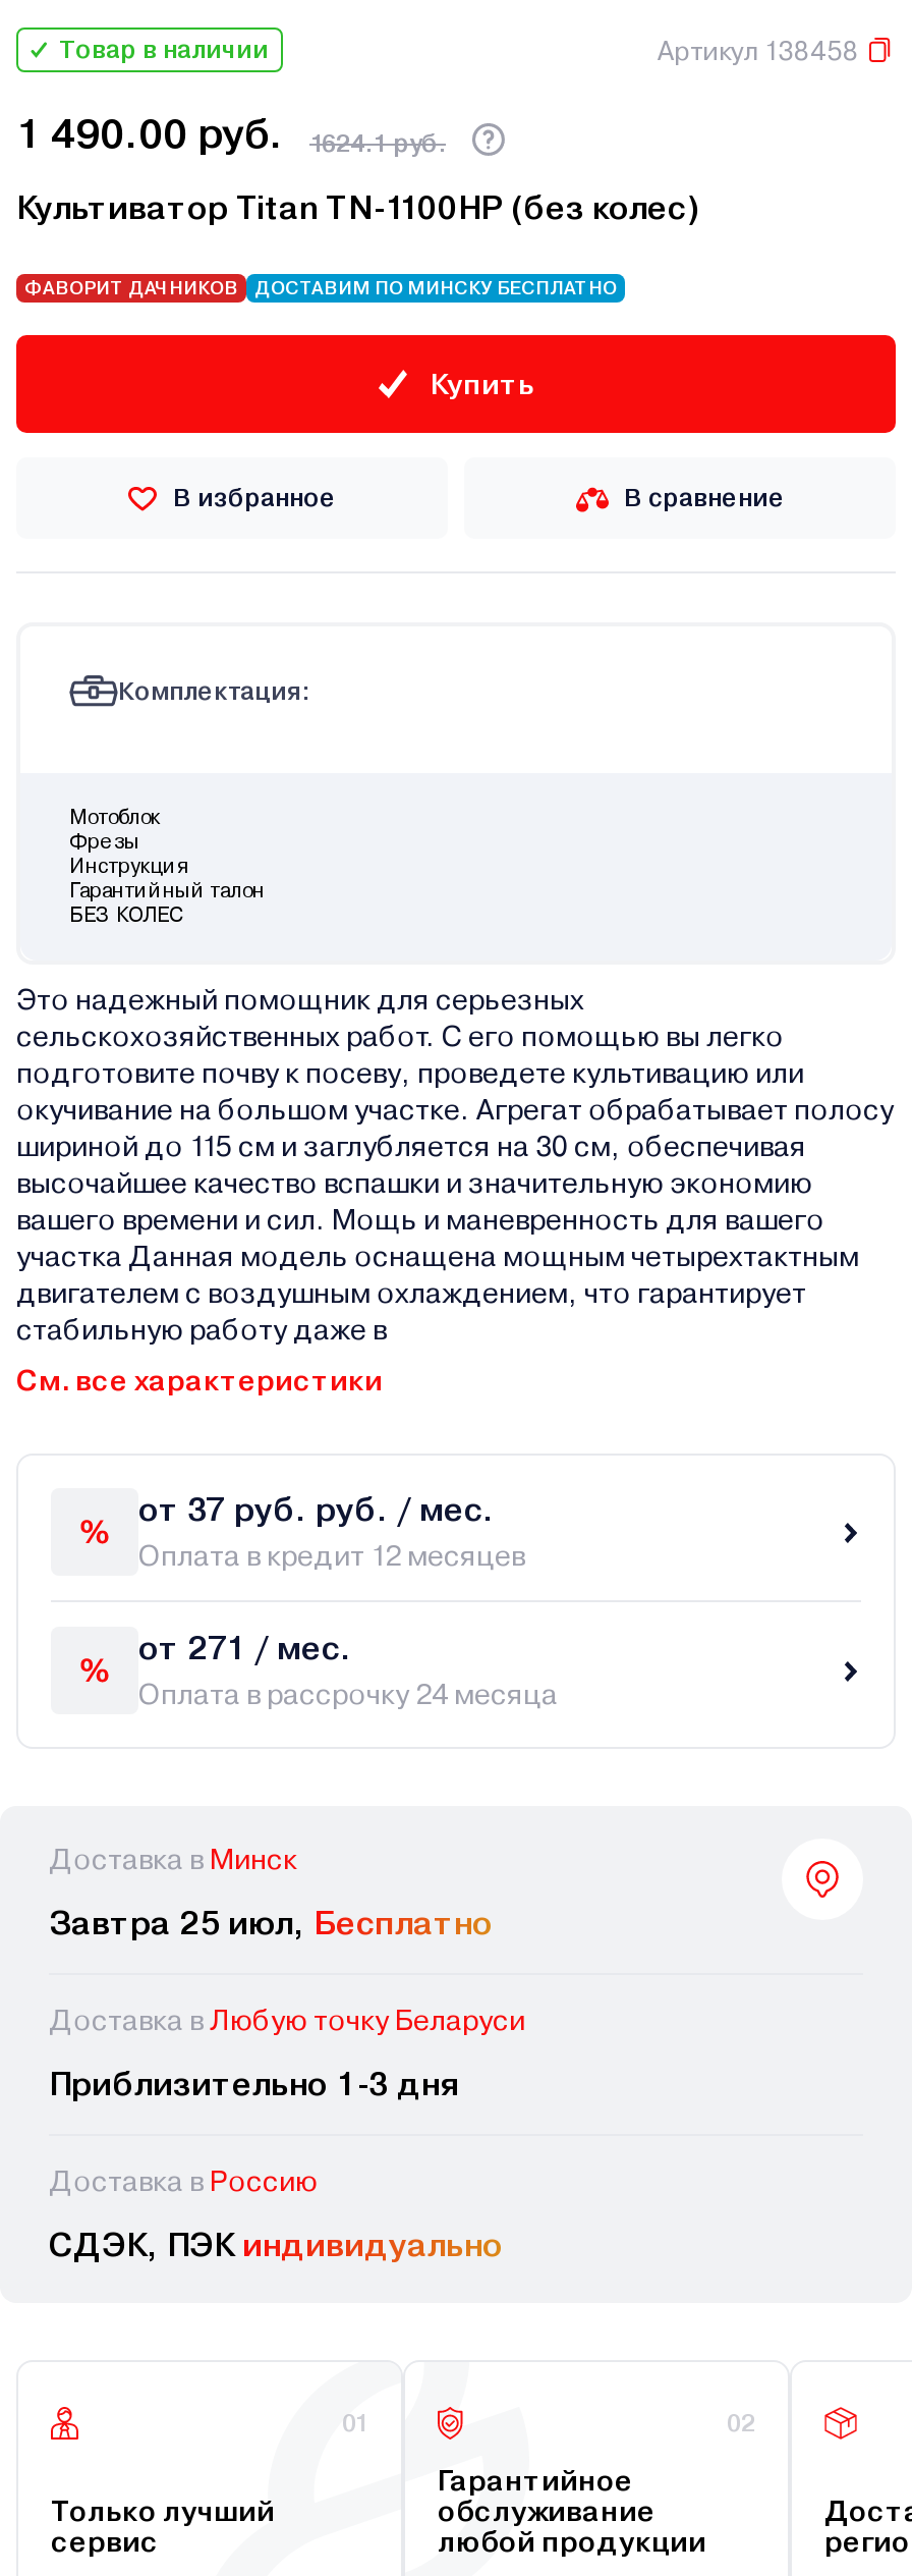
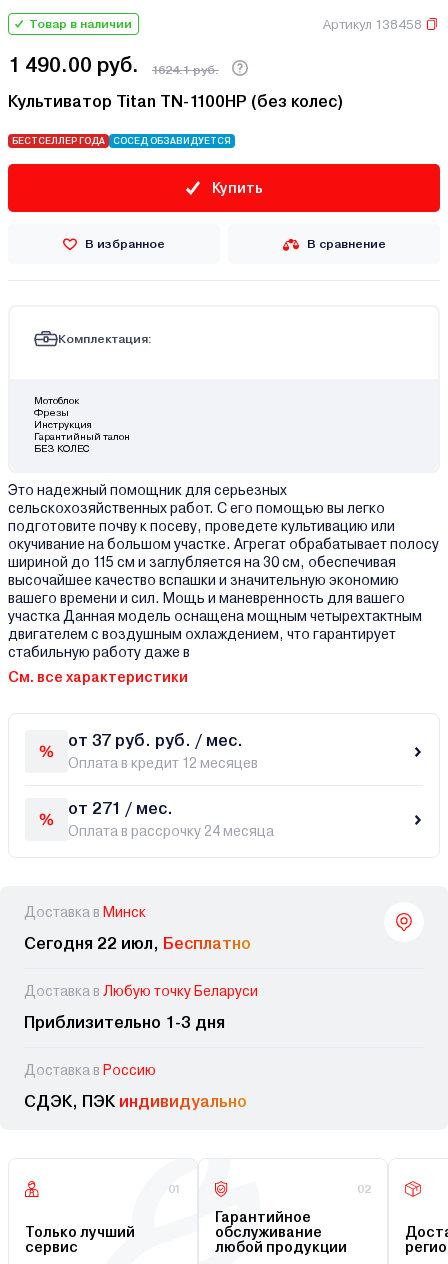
[24,278,617,298] ФАВОРИТ ДАЧНИКОВ | ДОСТАВИМ ПО МИНСКУ БЕСПЛАТНО -> [12,136,231,146] БЕСТСЕЛЛЕР ГОДА | СОСЕД ОБЗАВИДУЕТСЯ
[49,1904,493,1942] Завтра 25 июл, Бесплатно -> [24,934,251,953] Сегодня 22 июл, Бесплатно

